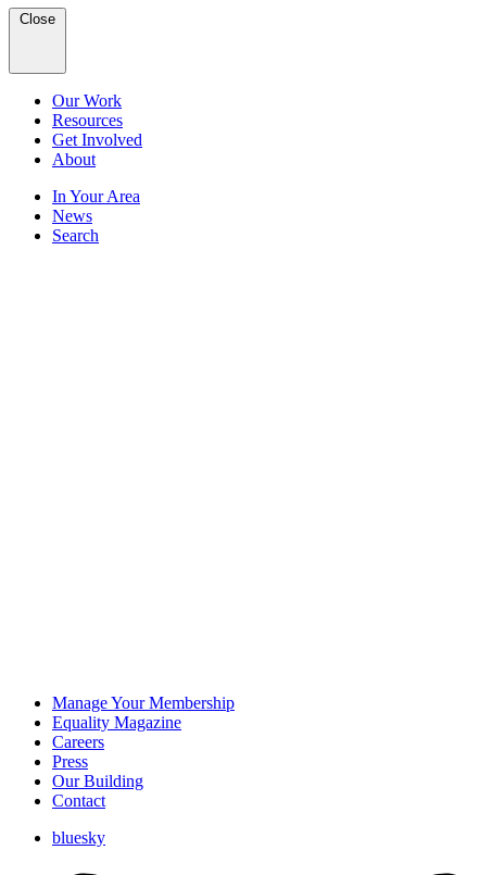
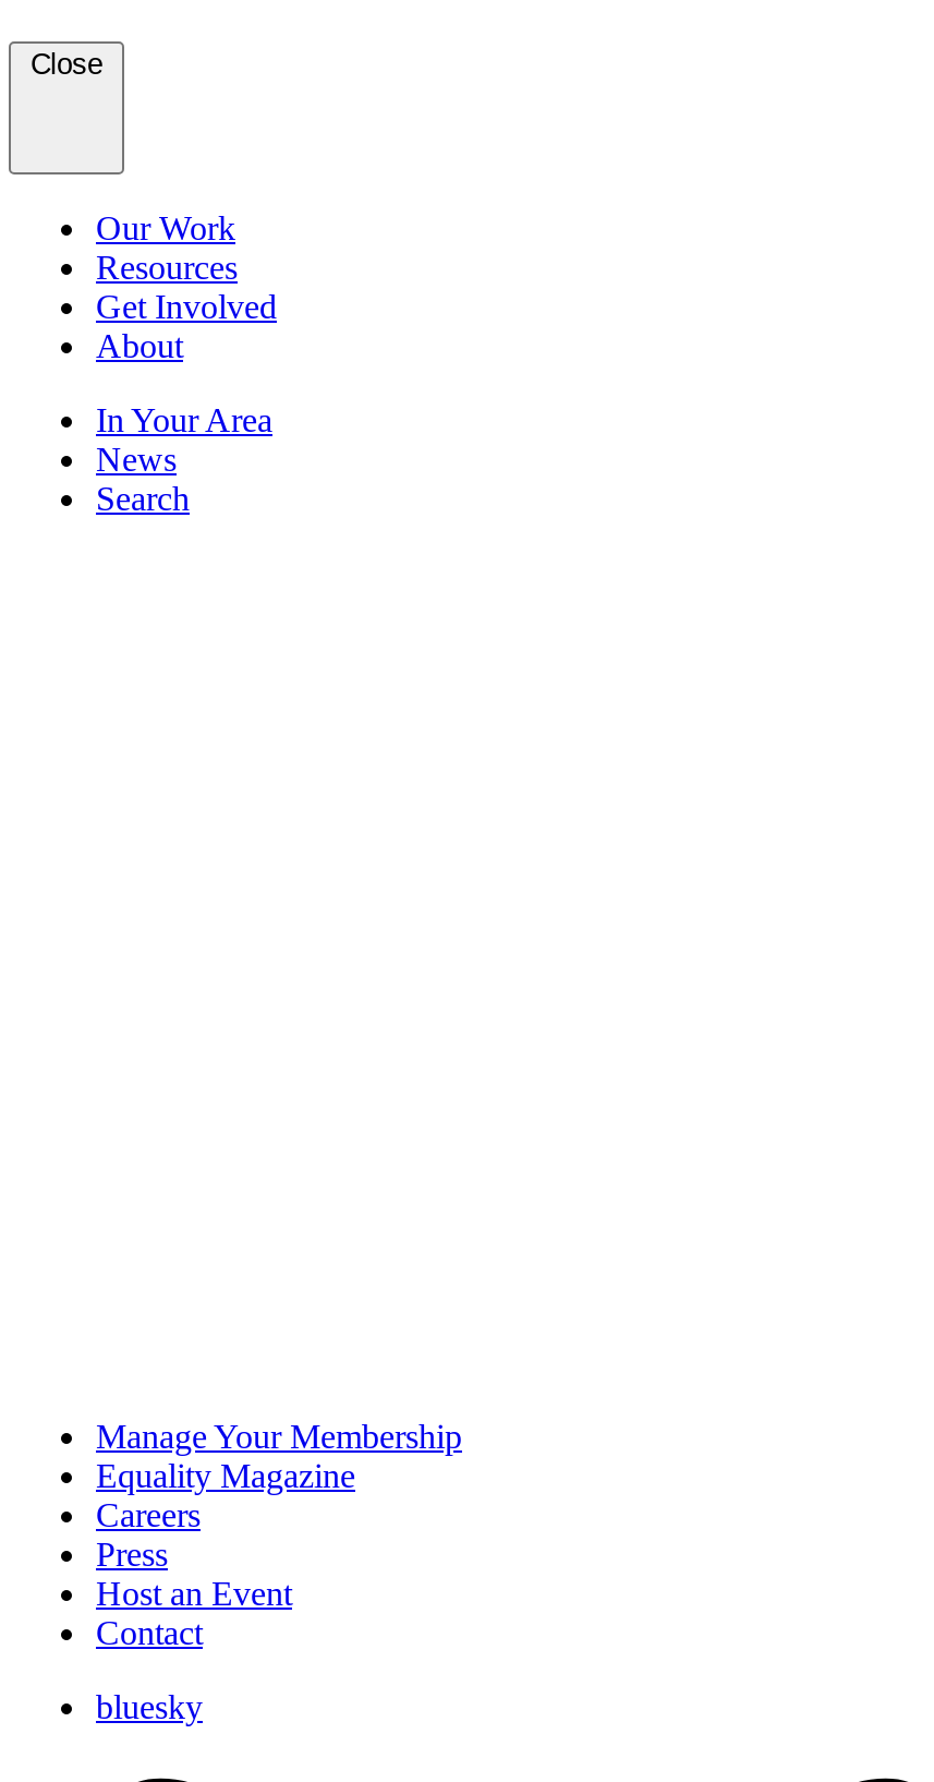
[52,772,143,791] Our Building -> [96,1575,292,1613] Host an Event

